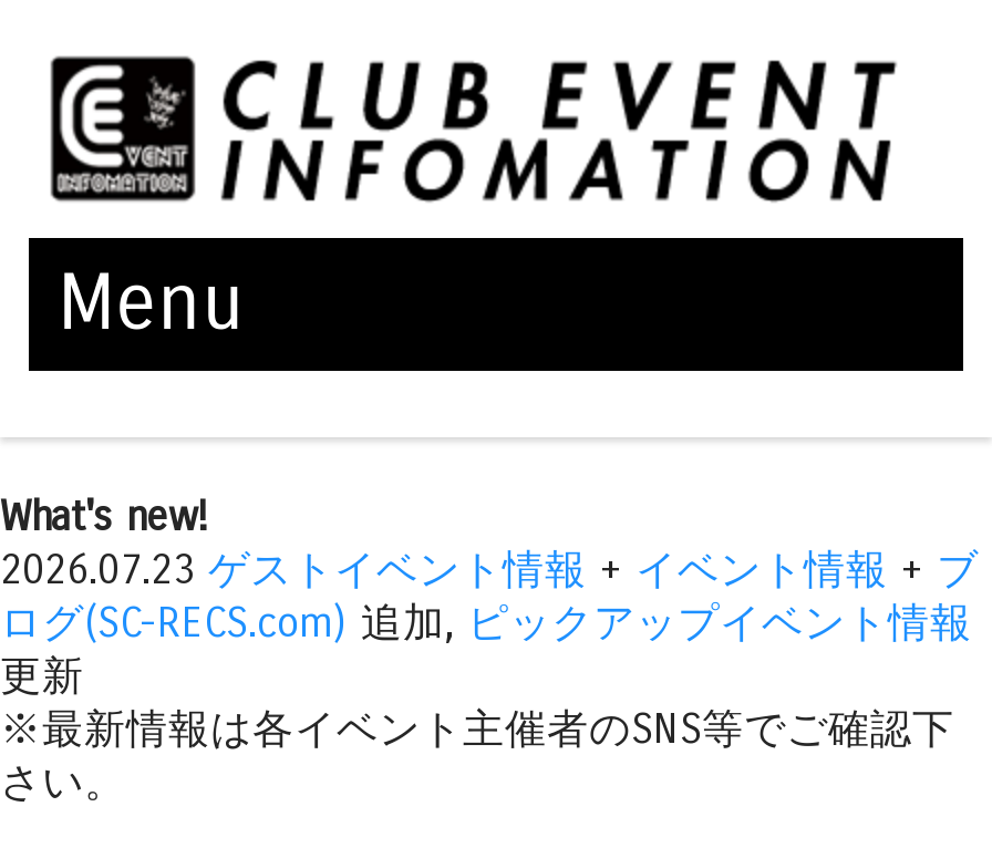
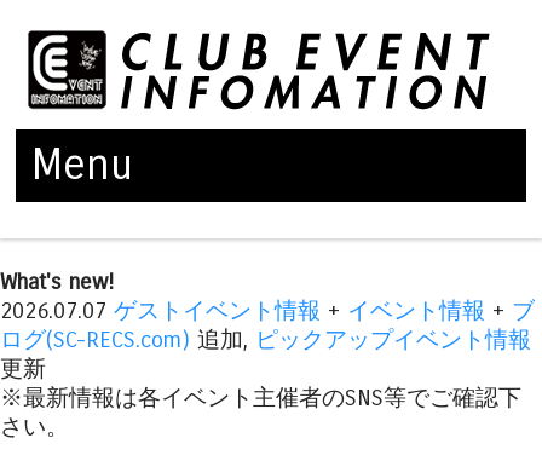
[0,546,979,594] 2026.07.23ゲストイベント情報+イベント情報+ブ -> [0,298,535,324] 2026.07.07ゲストイベント情報+イベント情報+ブ

